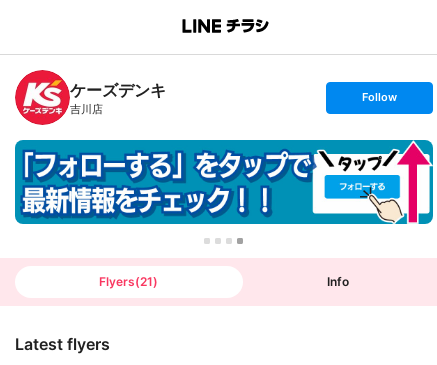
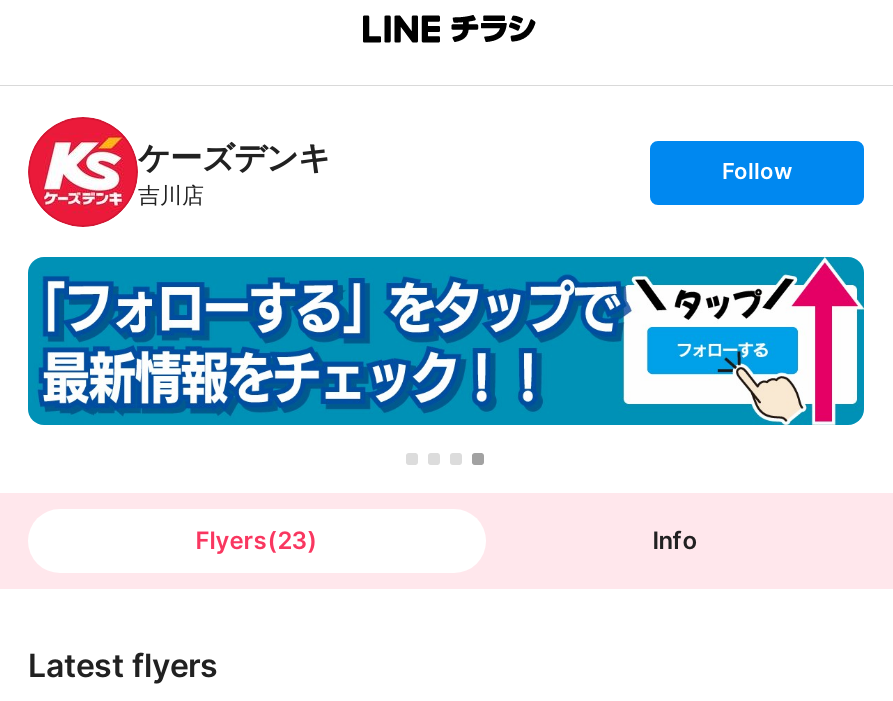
[99,274,158,289] Flyers(21) -> [196,524,318,554] Flyers(23)

